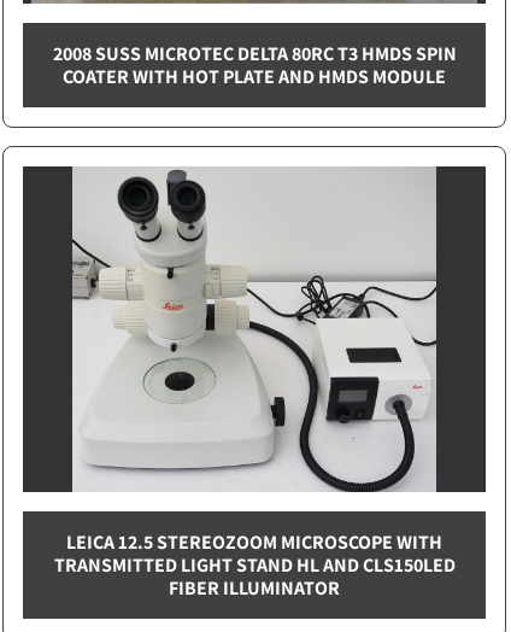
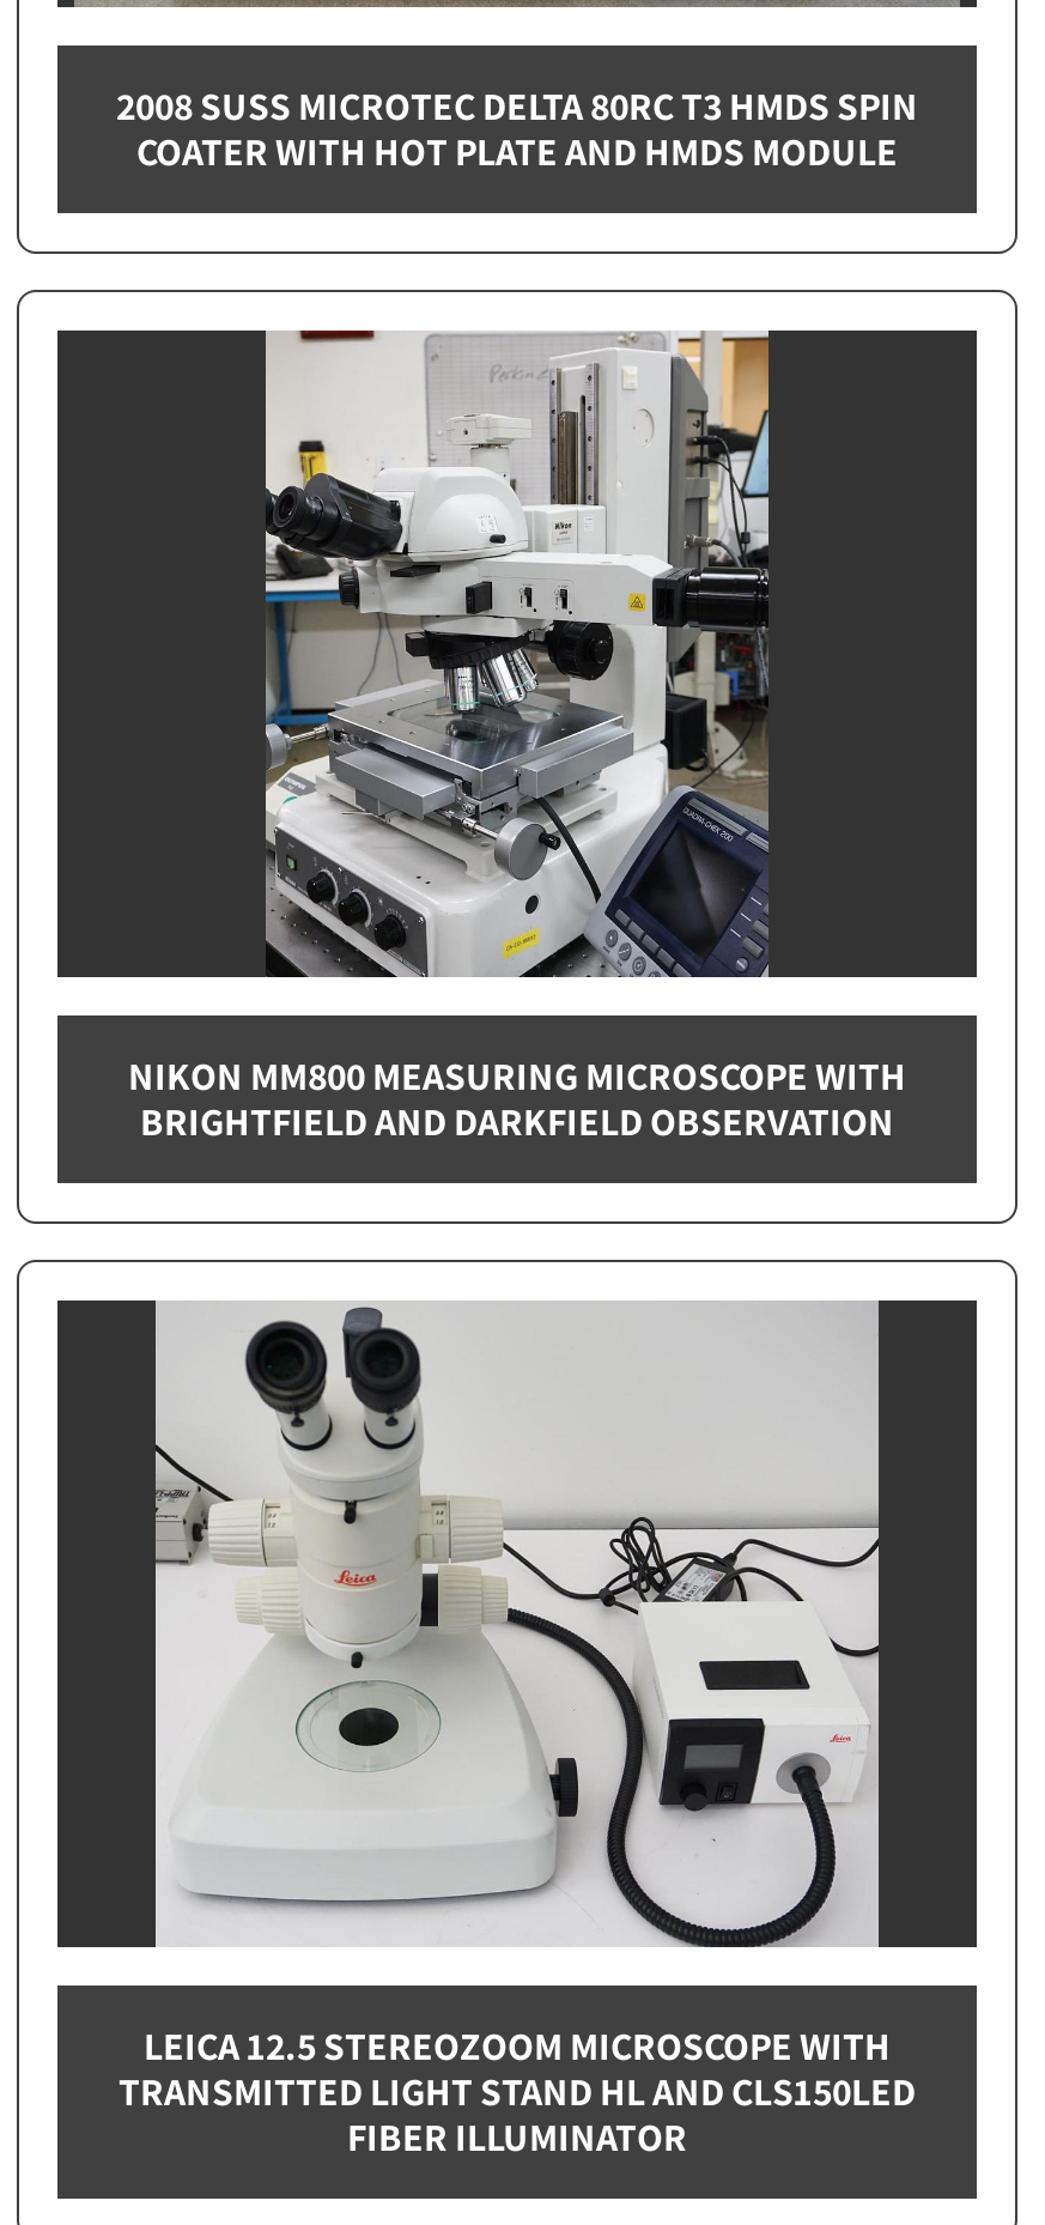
none -> [128,328,906,1147] [image] | NIKON MM800 MEASURING MICROSCOPE WITH | BRIGHTFIELD AND DARKFIELD OBSERVATION

